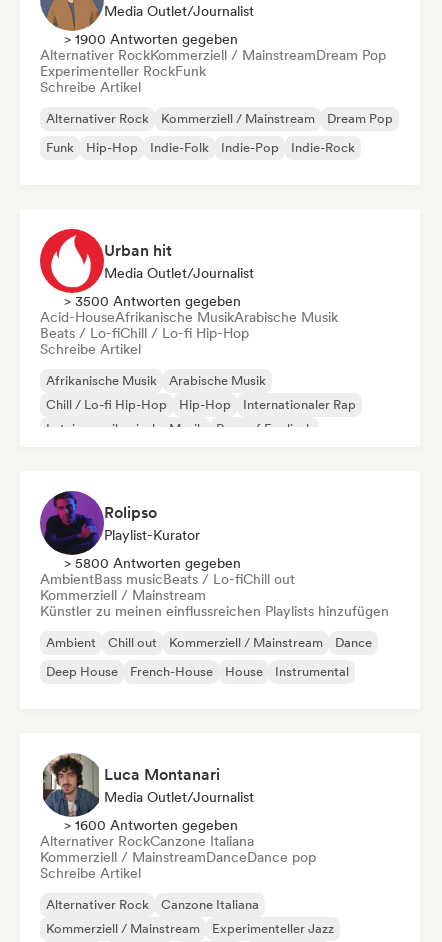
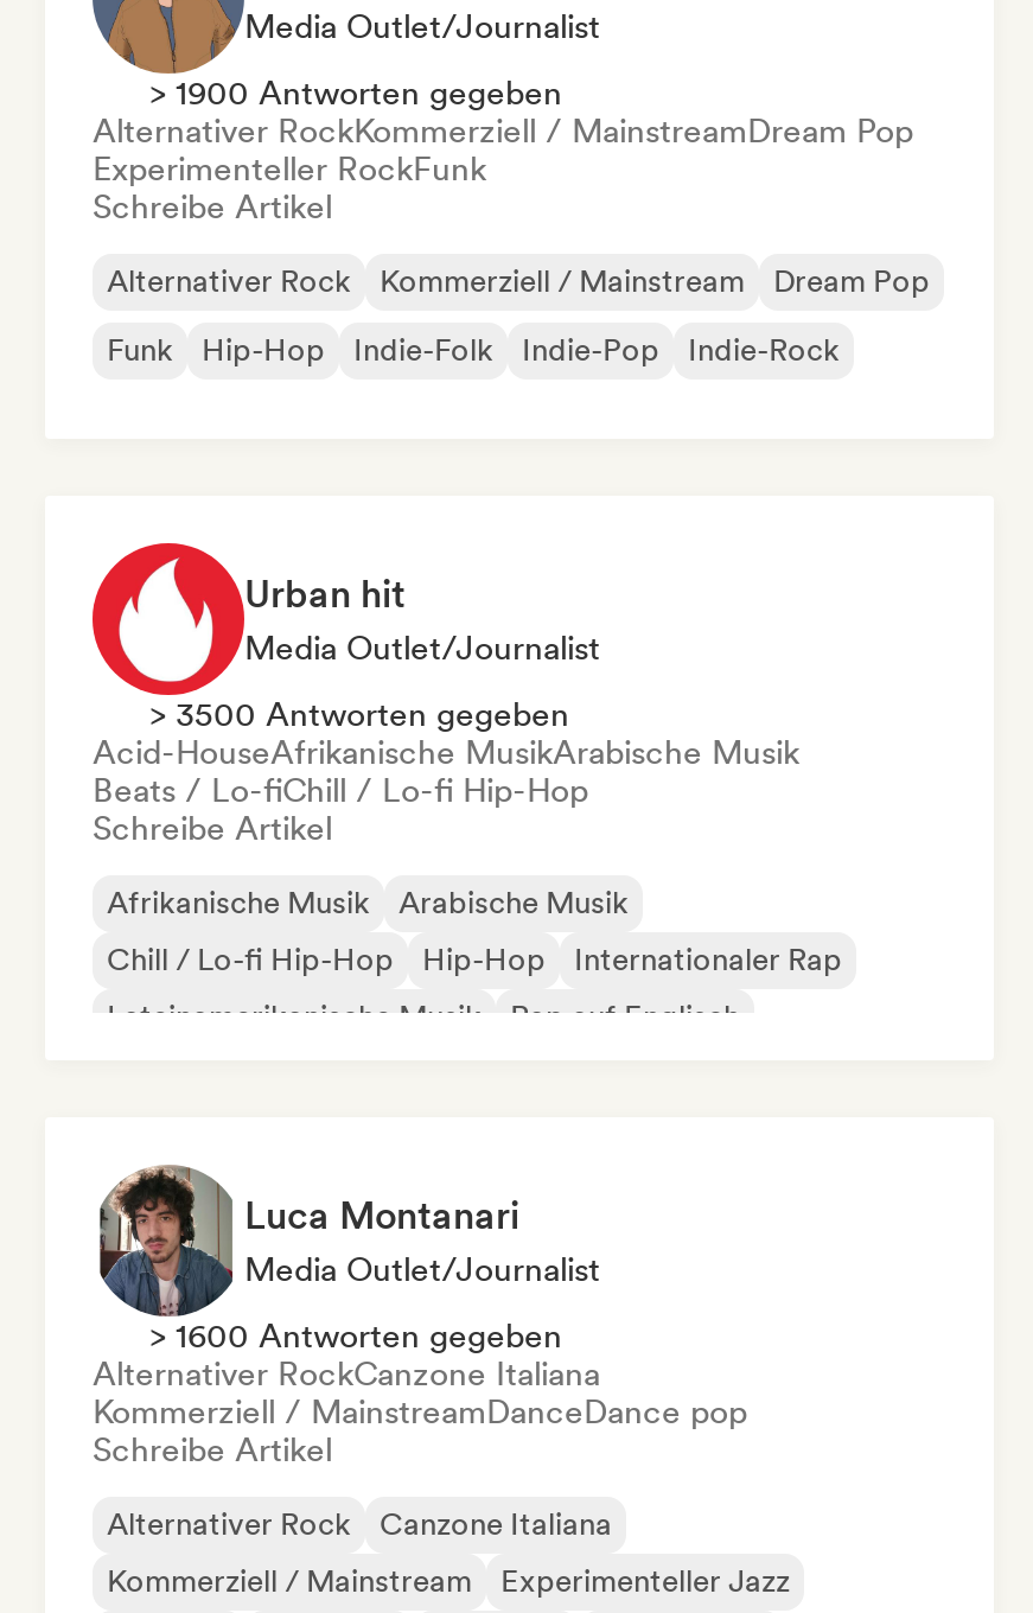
[39,490,389,679] [image] | Rolipso | Playlist-Kurator | > 5800 Antworten gegeben | AmbientBass musicBeats / Lo-fiChill out | Kommerziell / Mainstream | Künstler zu meinen einflussreichen Playlists hinzufügen | Ambient | Chill out | Kommerziell / Mainstream | Dance | Deep House | French-House | House | Instrumental -> none

